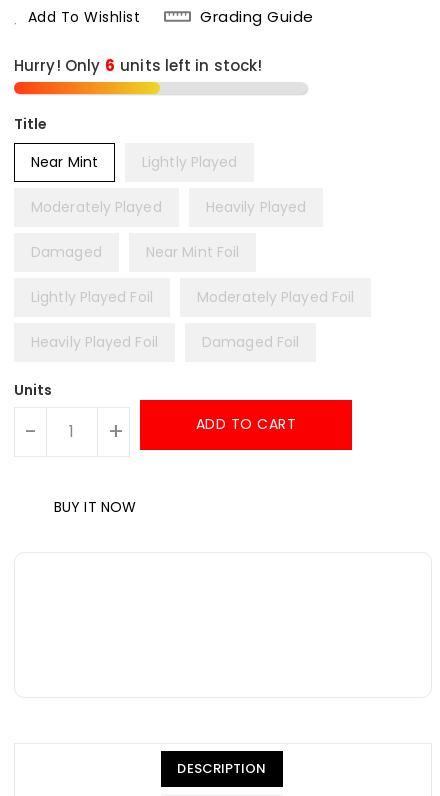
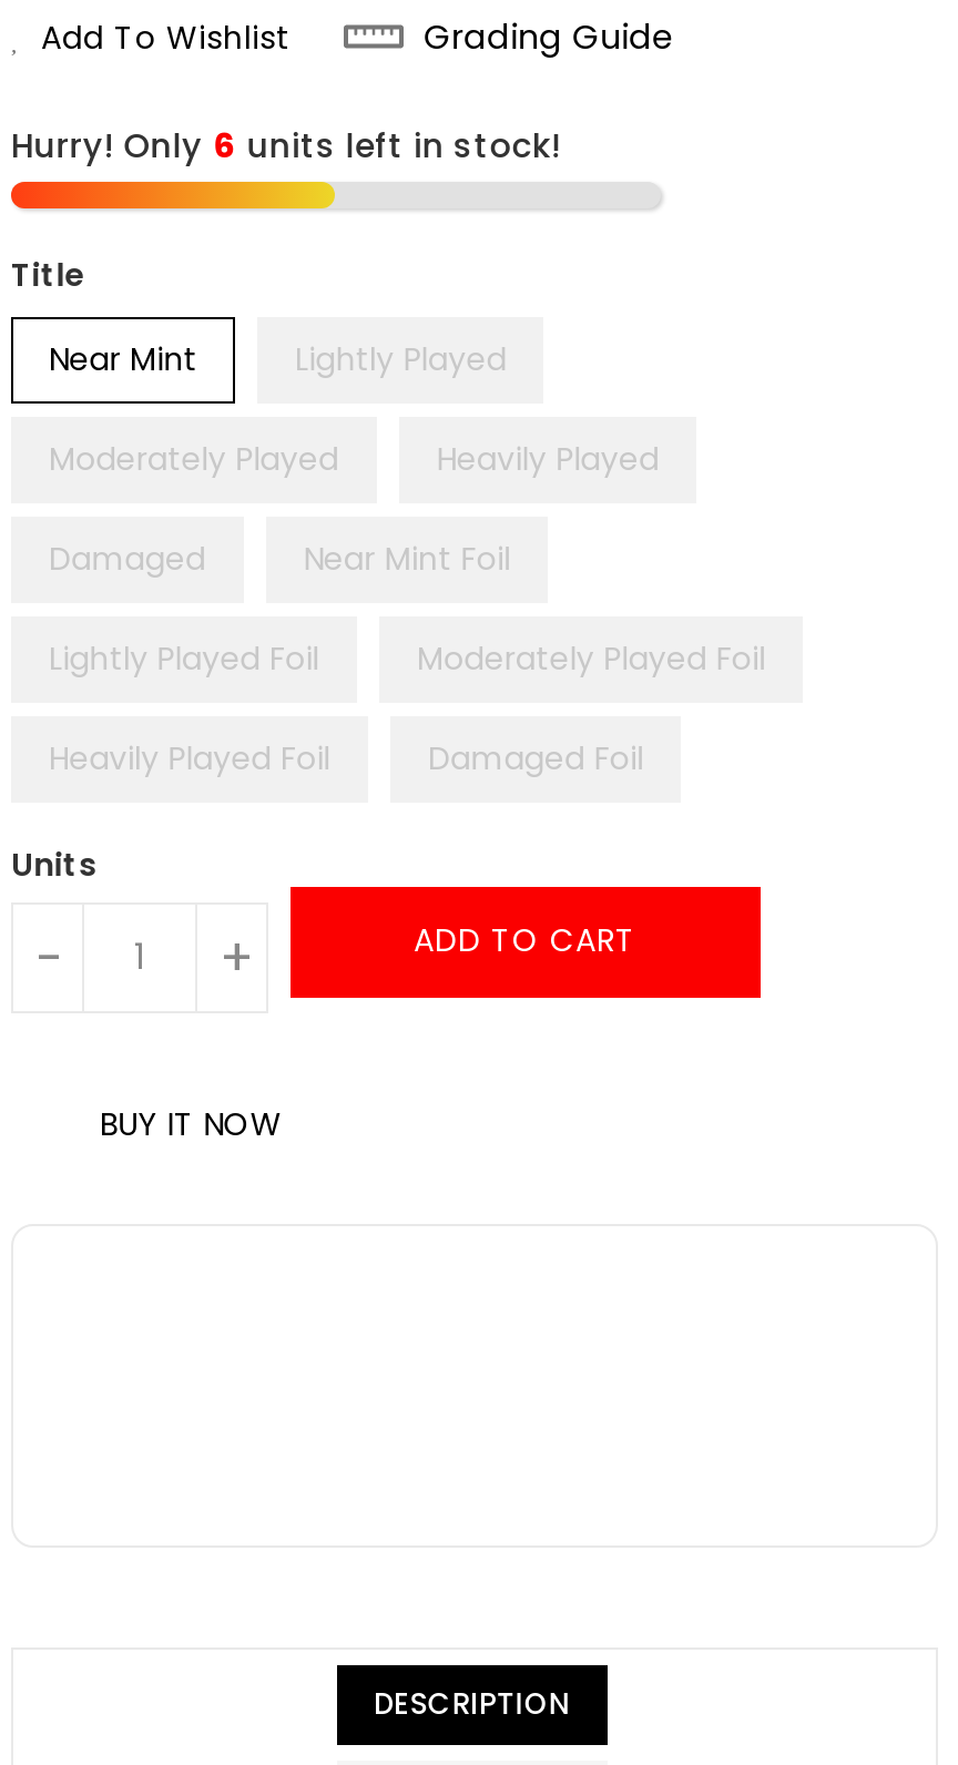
[14,55,262,76] Hurry! Only 6 units left in stock! -> [11,121,561,168] Hurry! Only | units left in stock!

